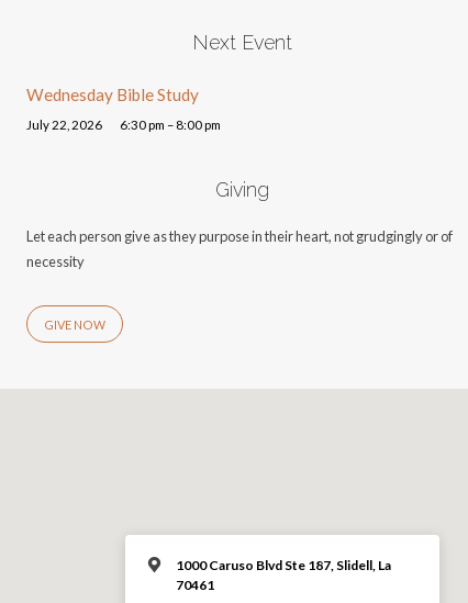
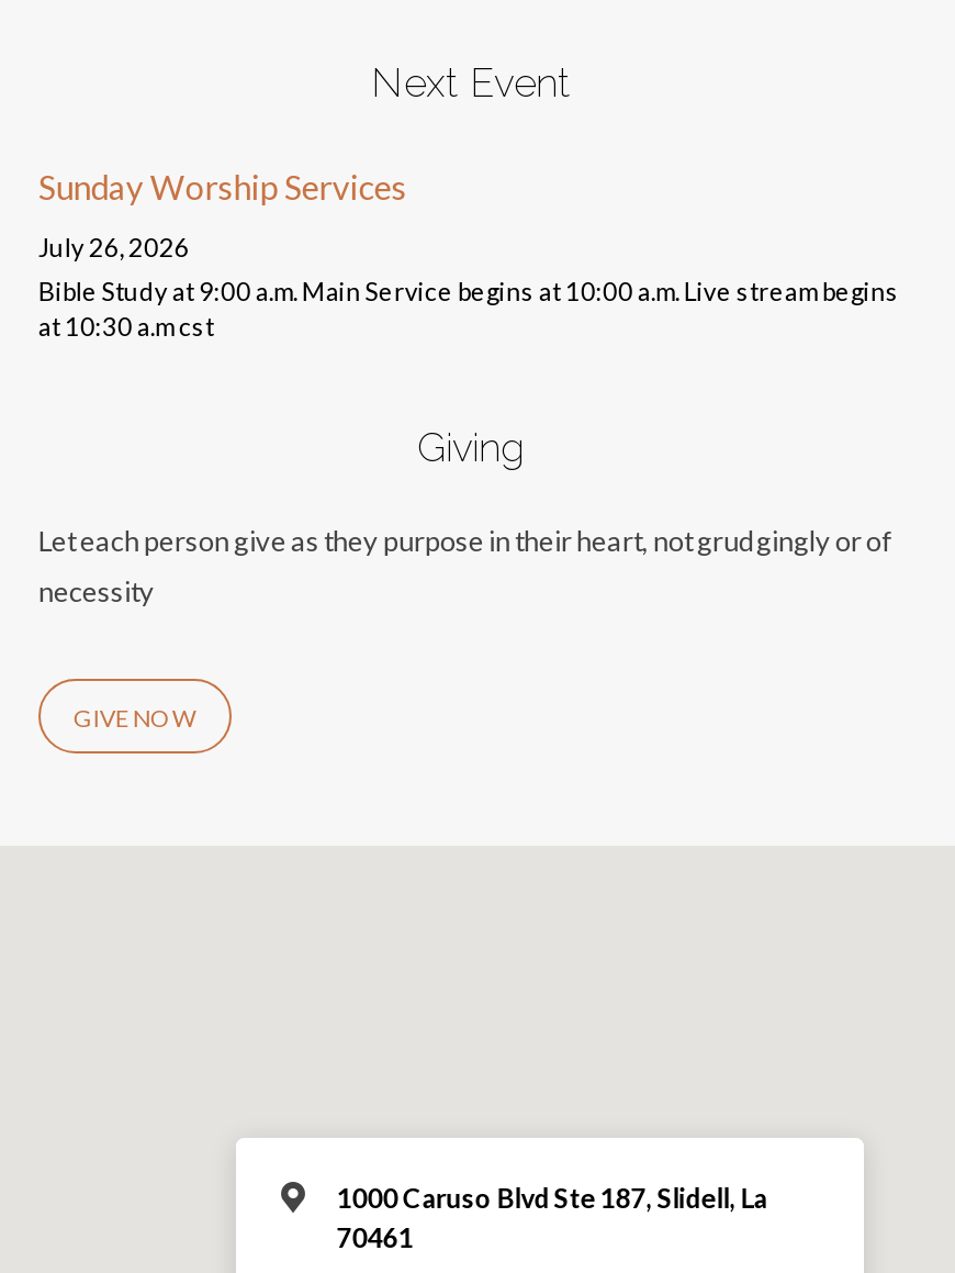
[26,85,221,132] Wednesday Bible Study | July 22, 2026 | 6:30 pm – 8:00 pm -> [38,167,899,341] Sunday Worship Services | July 26, 2026 | Bible Study at 9:00 a.m. Main Service begins at 10:00 a.m. Live stream begins | at 10:30 a.m cst

